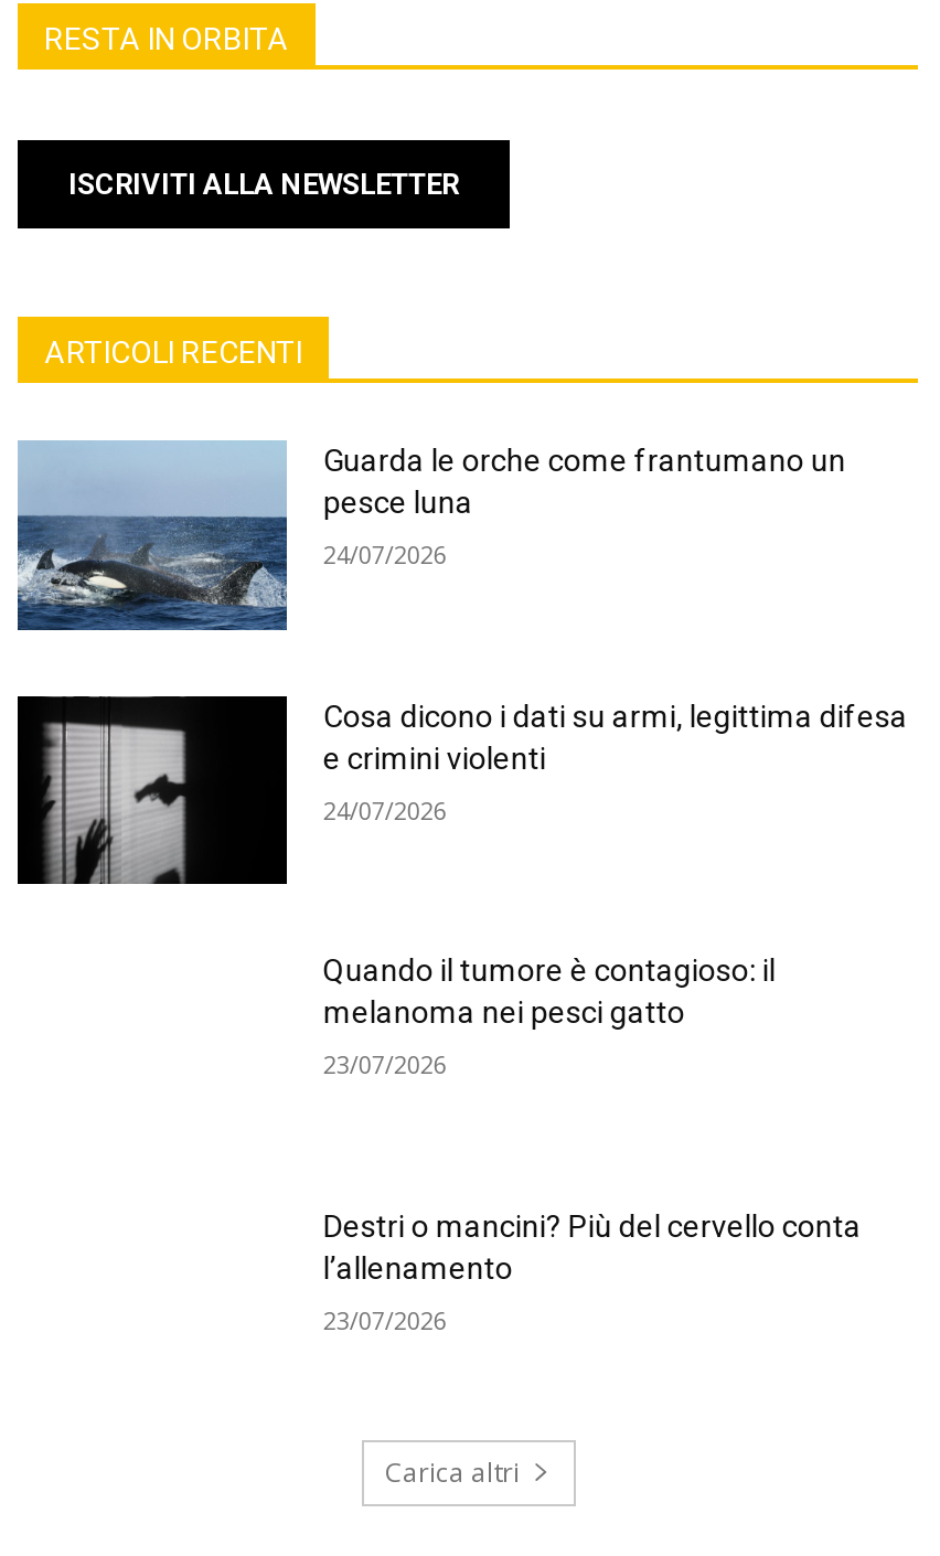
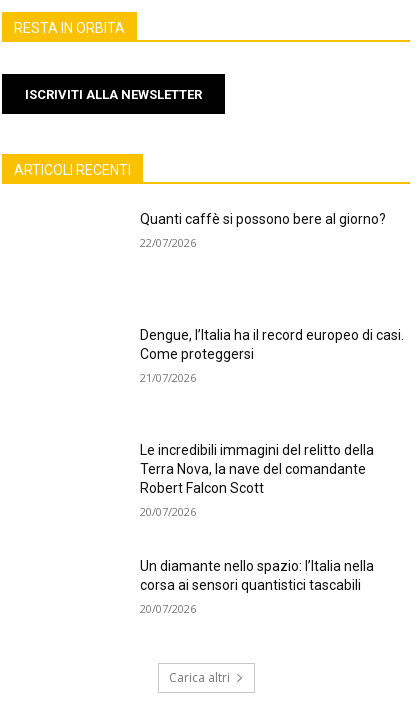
[15,440,289,632] [image] -> none
[323,443,846,520] Guarda le orche come frantumano un | pesce luna -> [140,211,386,227] Quanti caffè si possono bere al giorno?
[323,538,447,571] 24/07/2026 -> [140,235,196,250] 22/07/2026
[15,694,289,886] [image] -> none
[323,698,908,775] Cosa dicono i dati su armi, legittima difesa | e crimini violenti -> [140,327,404,362] Dengue, l’Italia ha il record europeo di casi. | Come proteggersi
[323,793,447,826] 24/07/2026 -> [140,370,196,385] 21/07/2026
[323,953,775,1030] Quando il tumore è contagioso: il | melanoma nei pesci gatto -> [140,442,374,496] Le incredibili immagini del relitto della | Terra Nova, la nave del comandante | Robert Falcon Scott
[323,1048,447,1081] 23/07/2026 -> [140,504,196,519] 20/07/2026
[323,1209,861,1286] Destri o mancini? Più del cervello conta | l’allenamento -> [140,558,374,593] Un diamante nello spazio: l’Italia nella | corsa ai sensori quantistici tascabili
[323,1304,447,1337] 23/07/2026 -> [140,601,196,616] 20/07/2026

